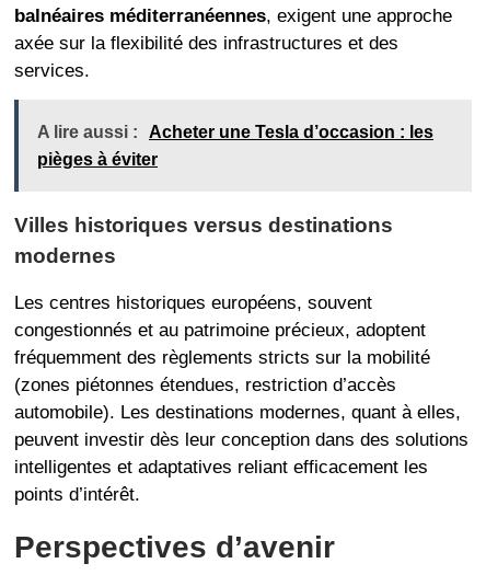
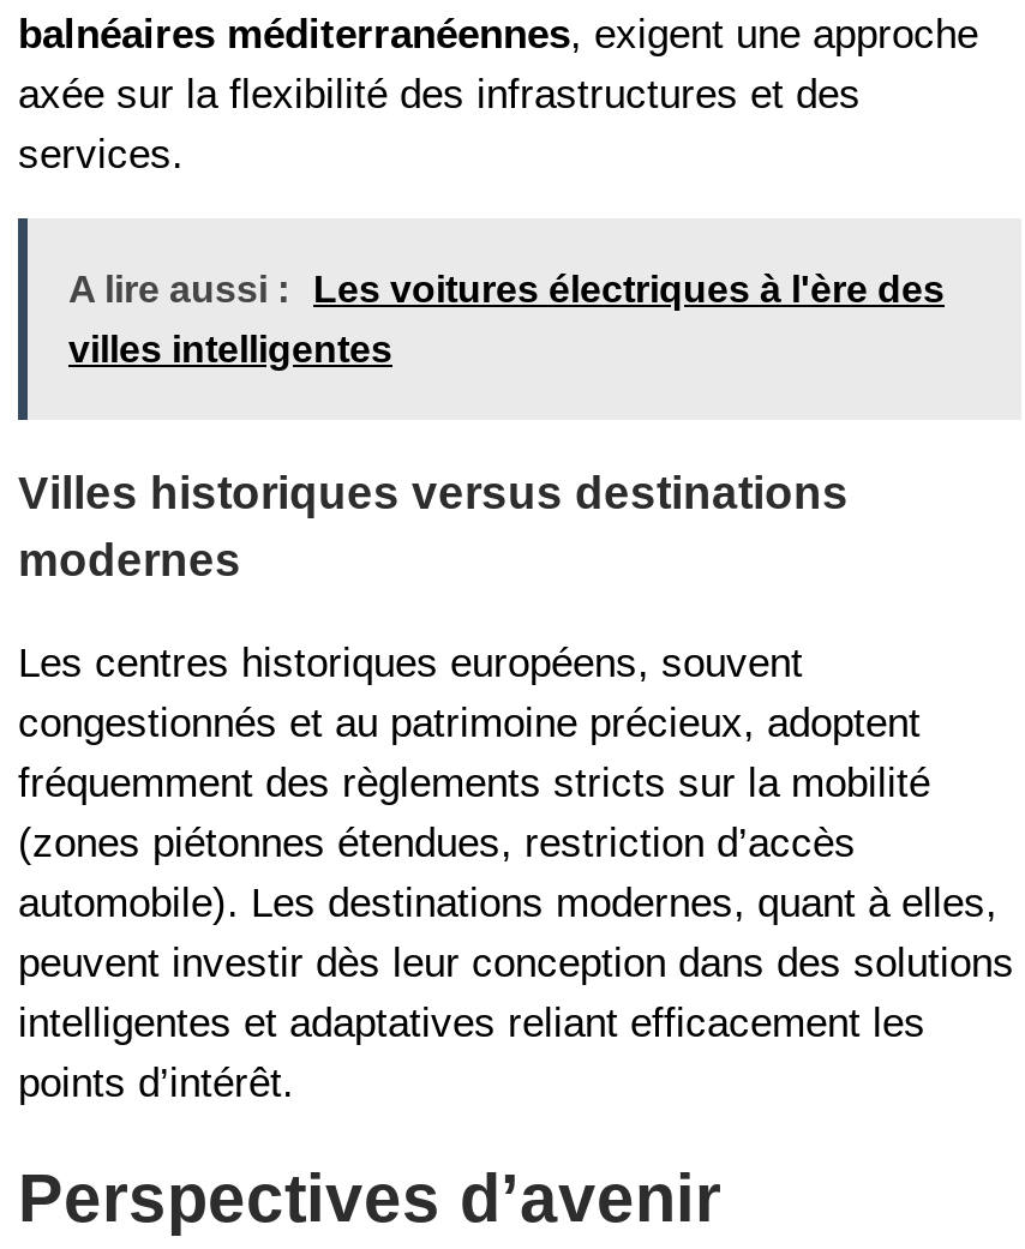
[37,123,433,142] A lire aussi : Acheter une Tesla d’occasion : les -> [68,270,945,311] A lire aussi : Les voitures électriques à l'ère des
[37,150,158,169] pièges à éviter -> [68,330,392,371] villes intelligentes

